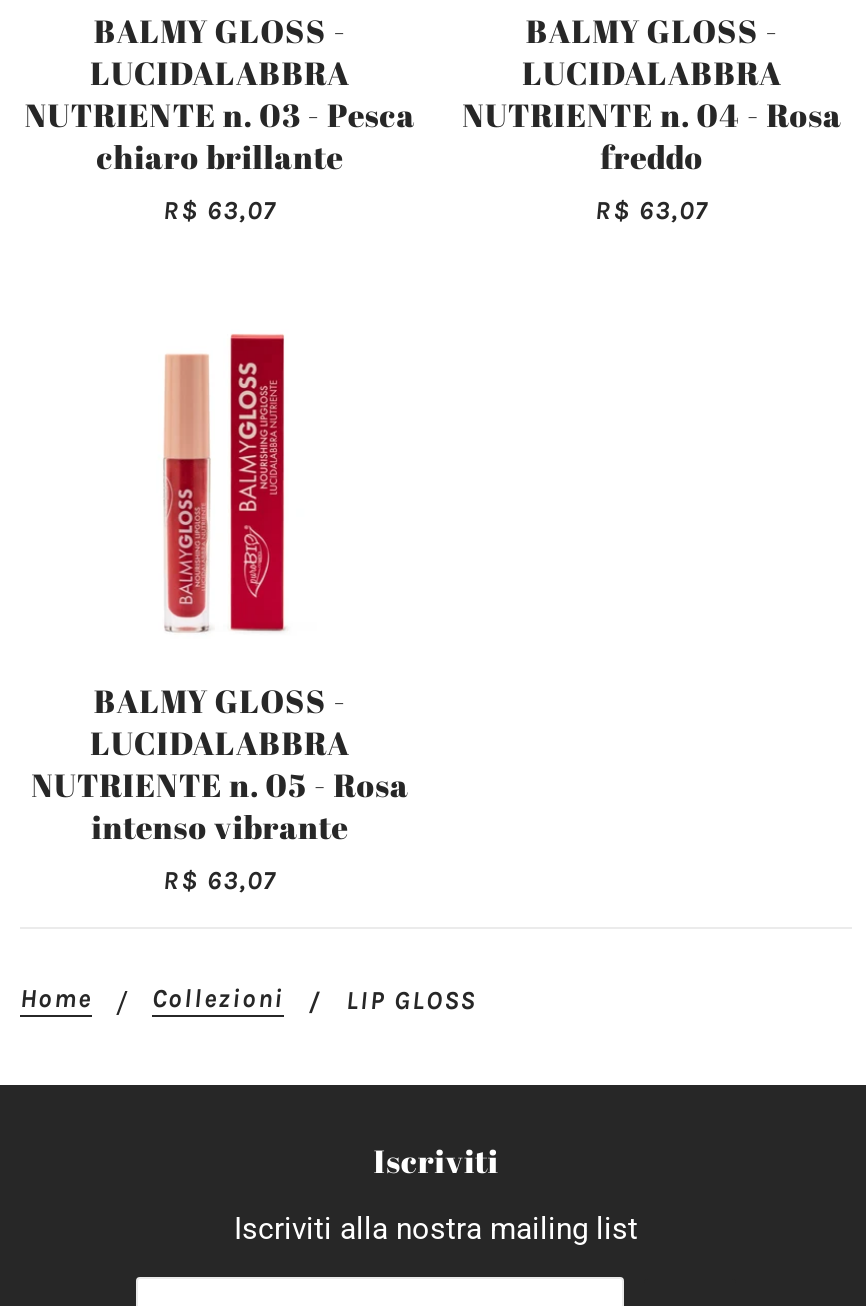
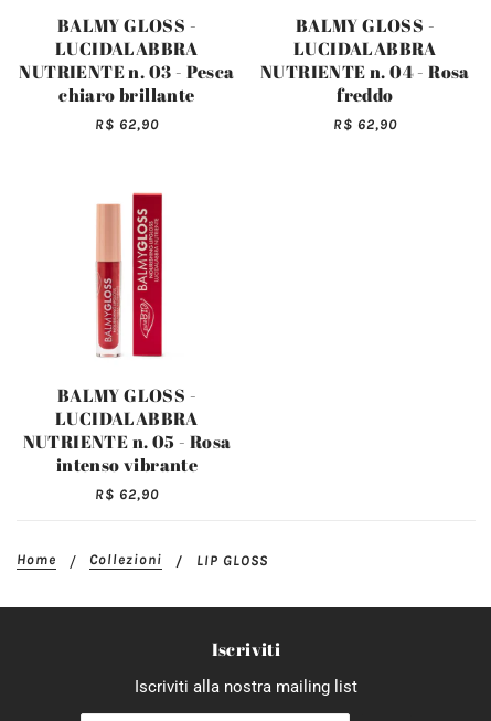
[163,196,277,226] R$ 63,07 -> [95,116,159,133] R$ 62,90
[595,196,709,226] R$ 63,07 -> [333,116,397,133] R$ 62,90
[163,866,277,896] R$ 63,07 -> [95,486,159,503] R$ 62,90

